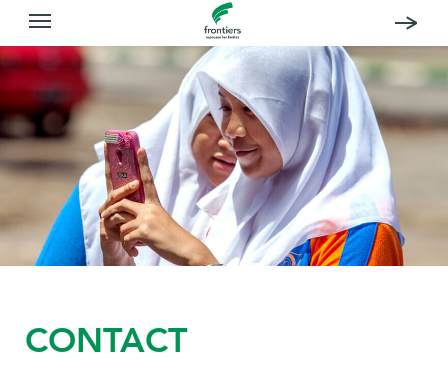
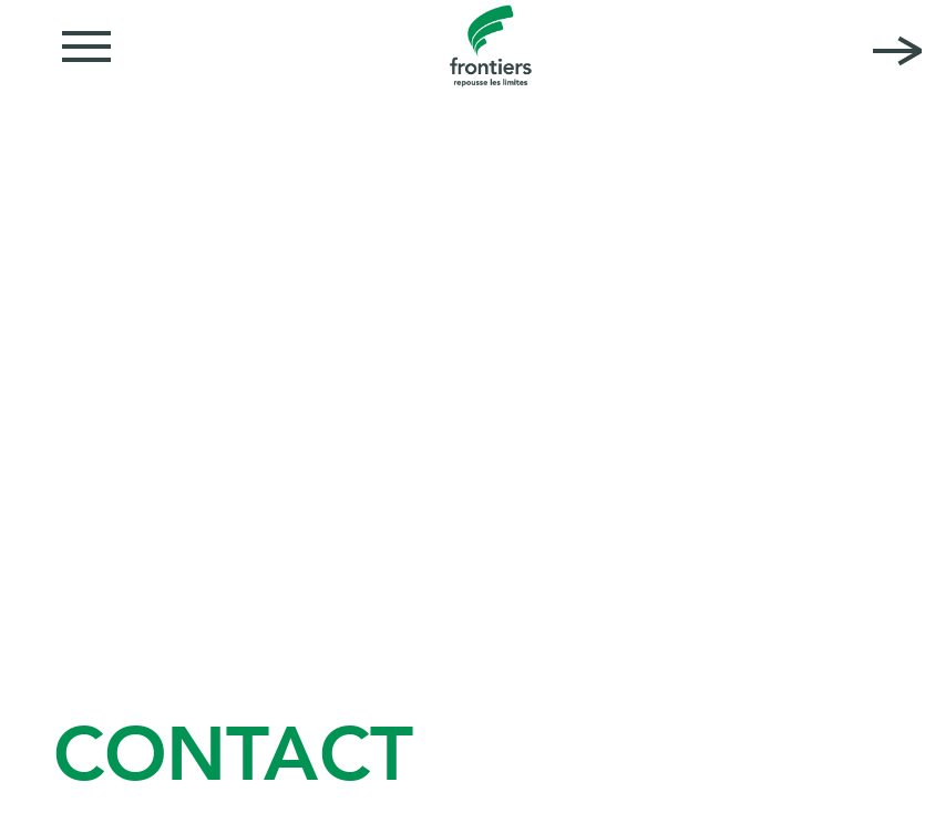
[3,45,445,267] [image] -> none

